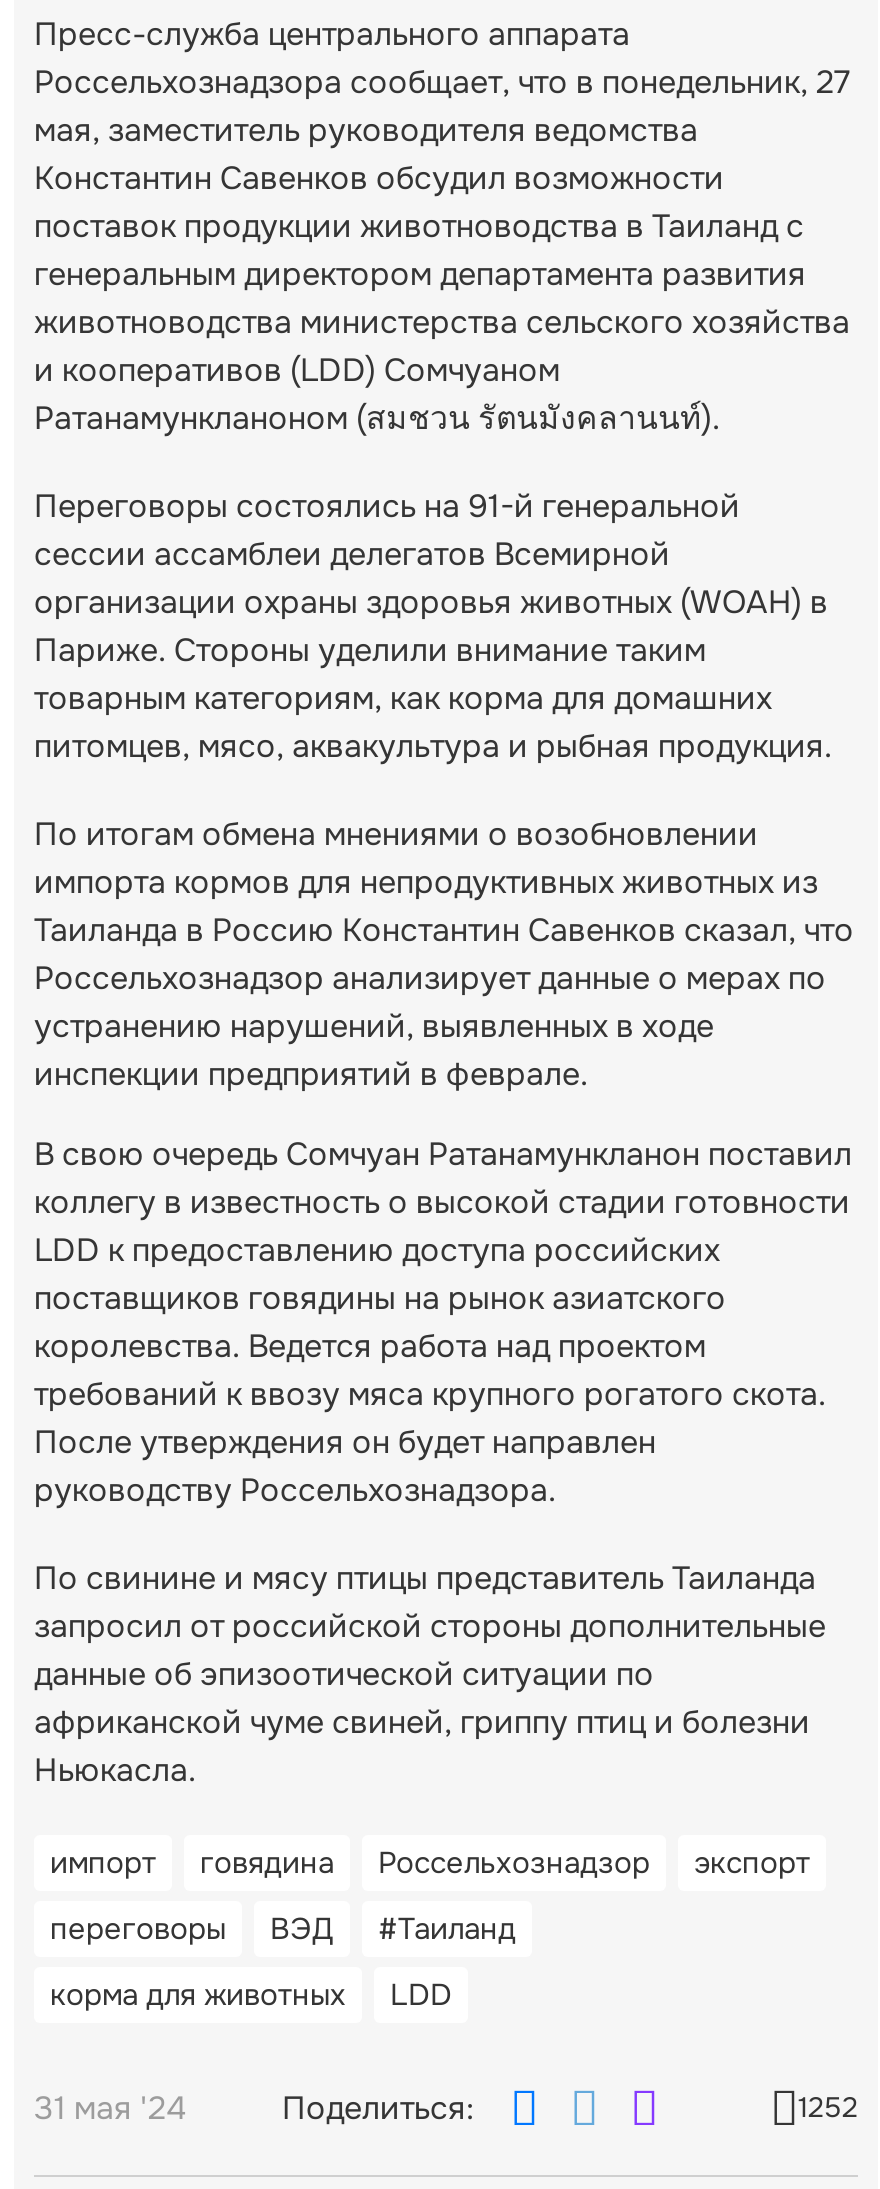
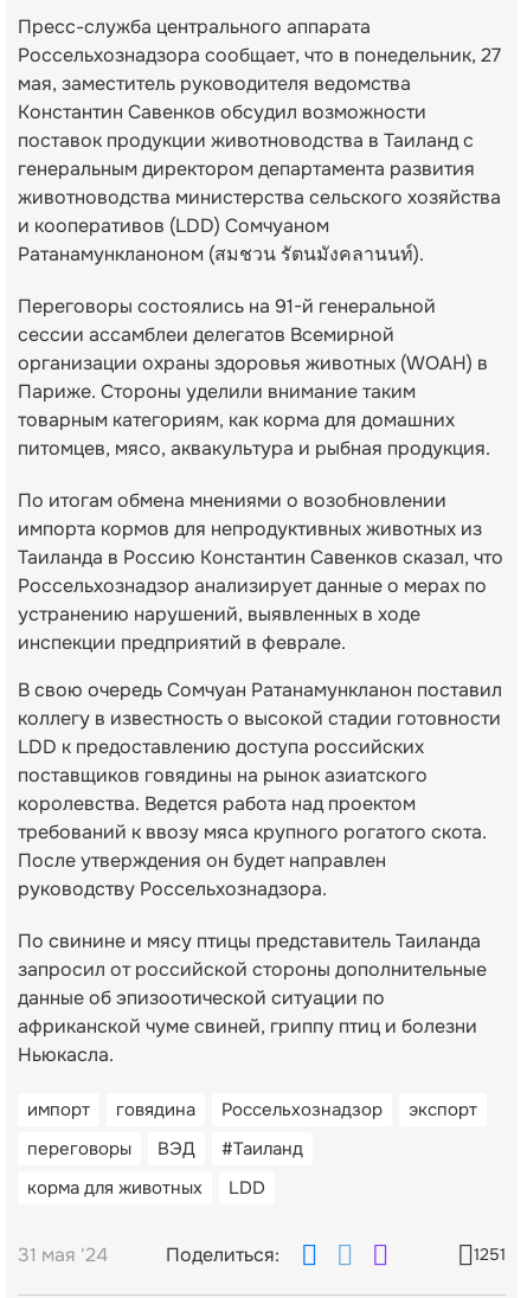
[798,2090,858,2126] 1252 -> [474,1244,506,1265] 1251

